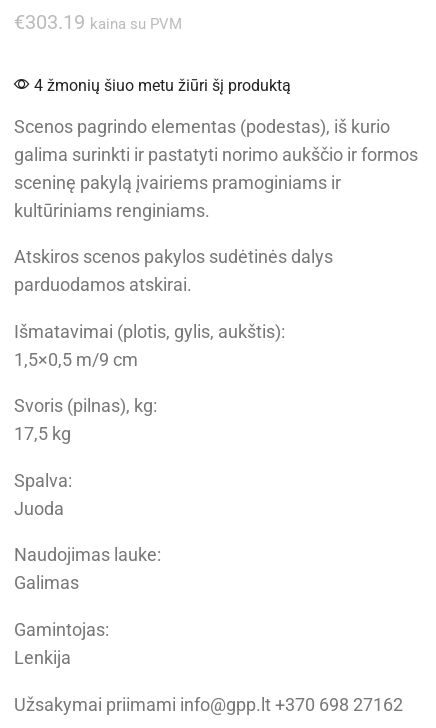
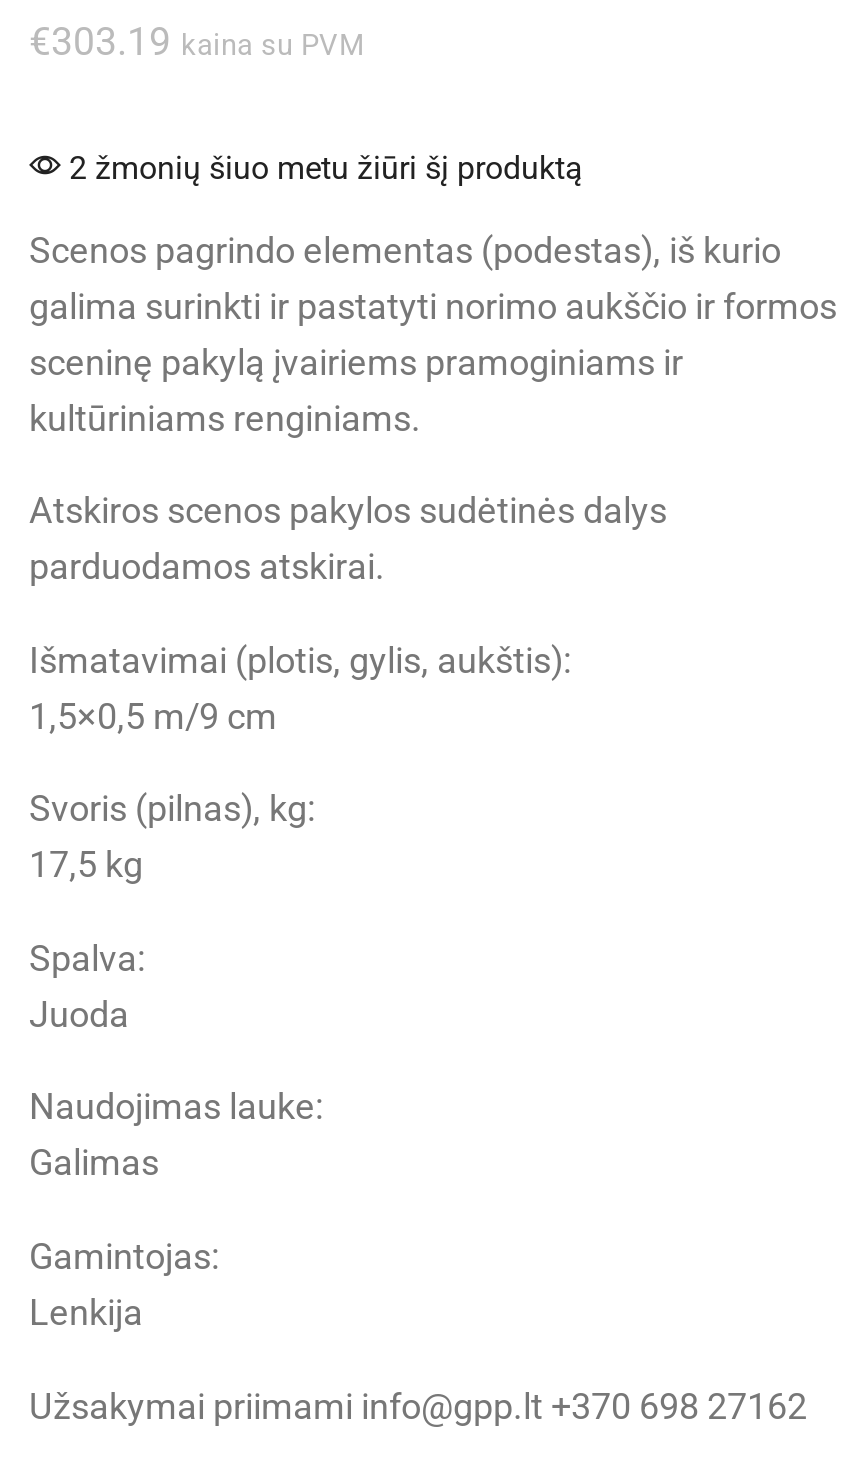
[30,75,291,94] 4 žmonių šiuo metu žiūri šį produktą -> [61,148,583,186] 2 žmonių šiuo metu žiūri šį produktą

